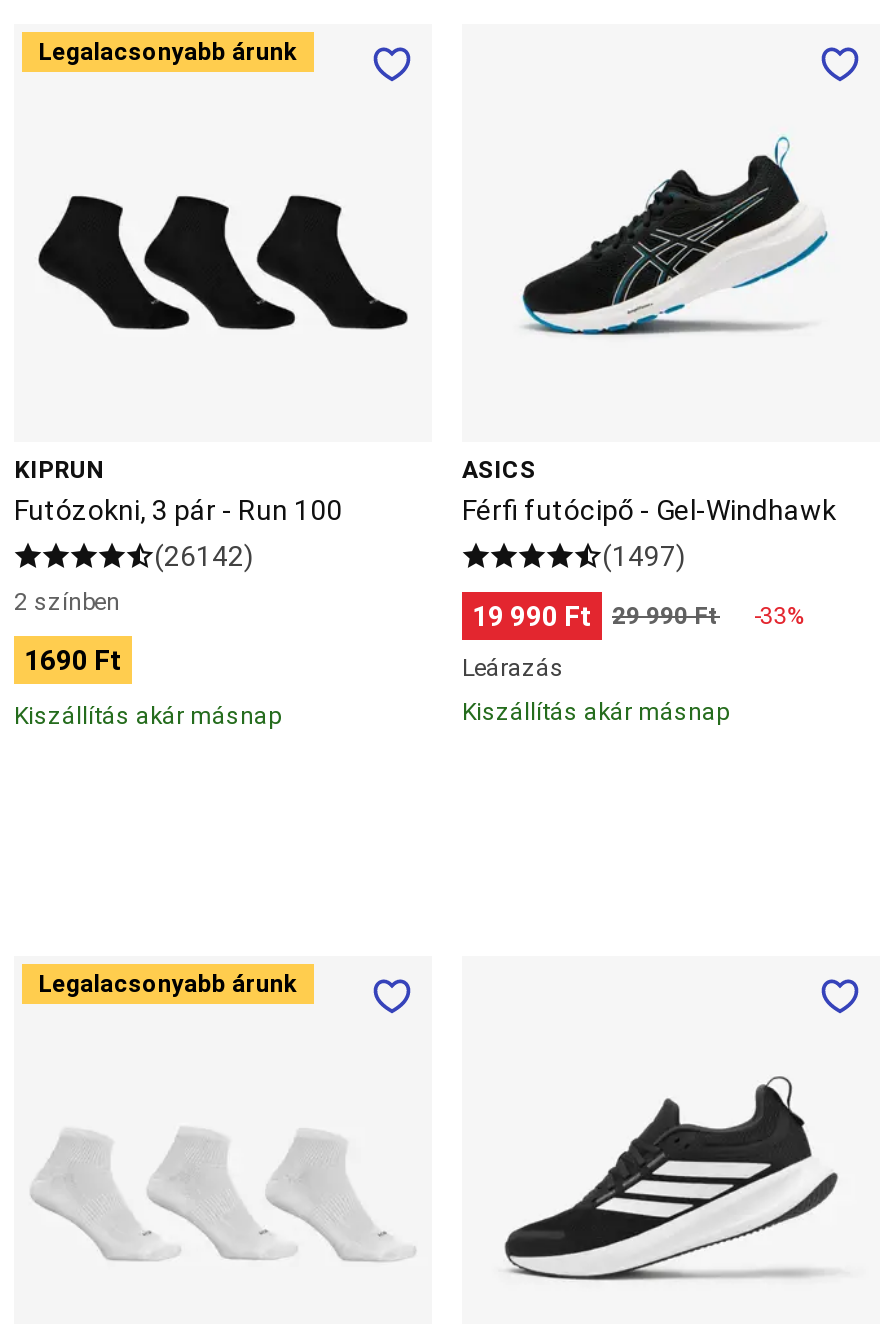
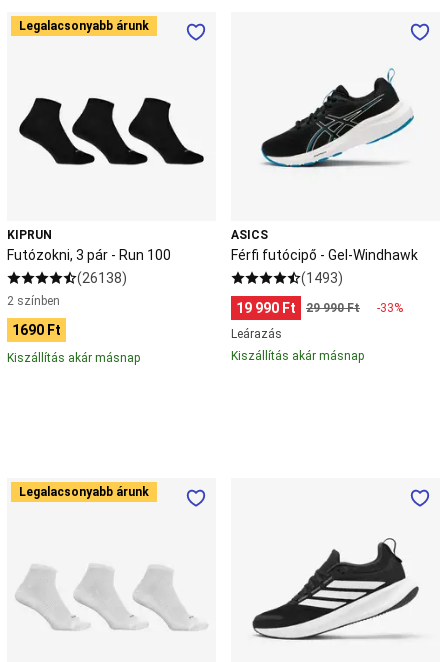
[154,540,254,572] (26142) -> [77,270,127,286] (26138)
[602,540,686,572] (1497) -> [301,270,343,286] (1493)

